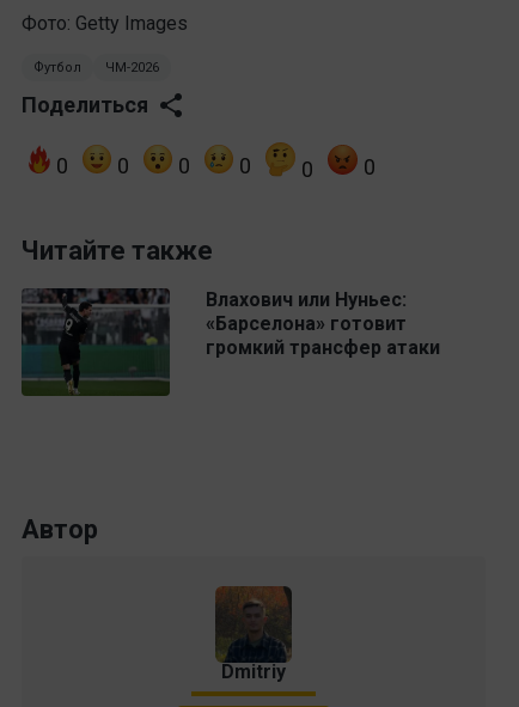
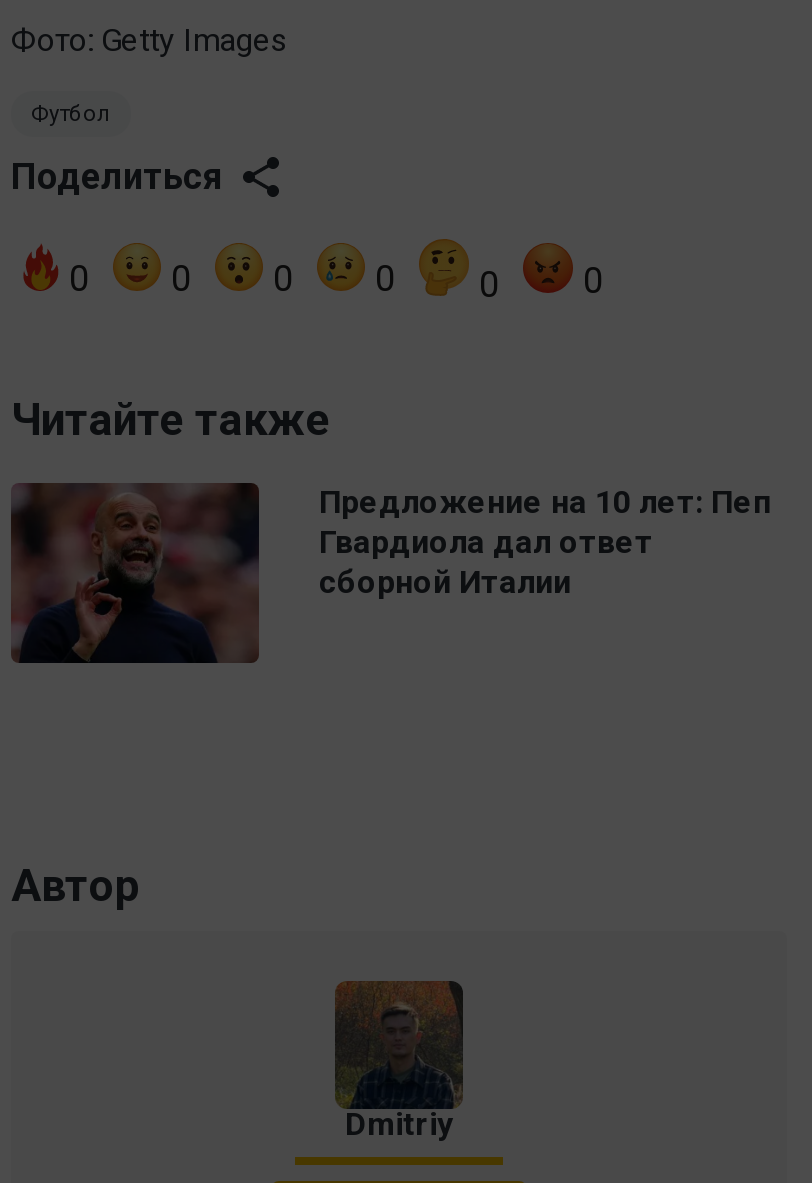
[105,60,159,75] ЧМ-2026 -> none
[20,287,440,396] [image] | Влахович или Нуньес: | «Барселона» готовит | громкий трансфер атаки -> [9,483,771,663] [image] | Предложение на 10 лет: Пеп | Гвардиола дал ответ | сборной Италии

